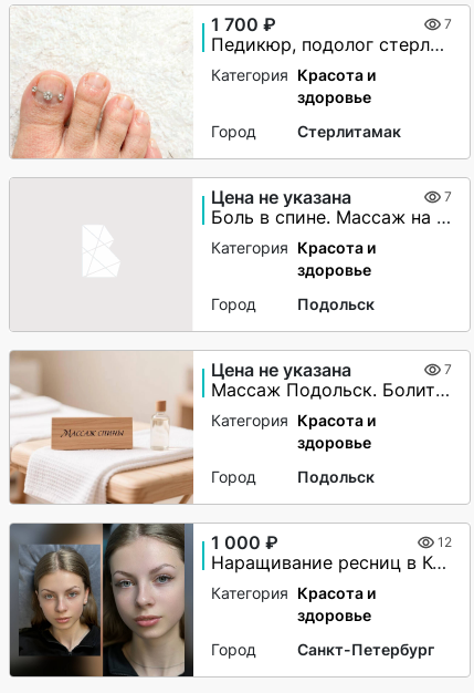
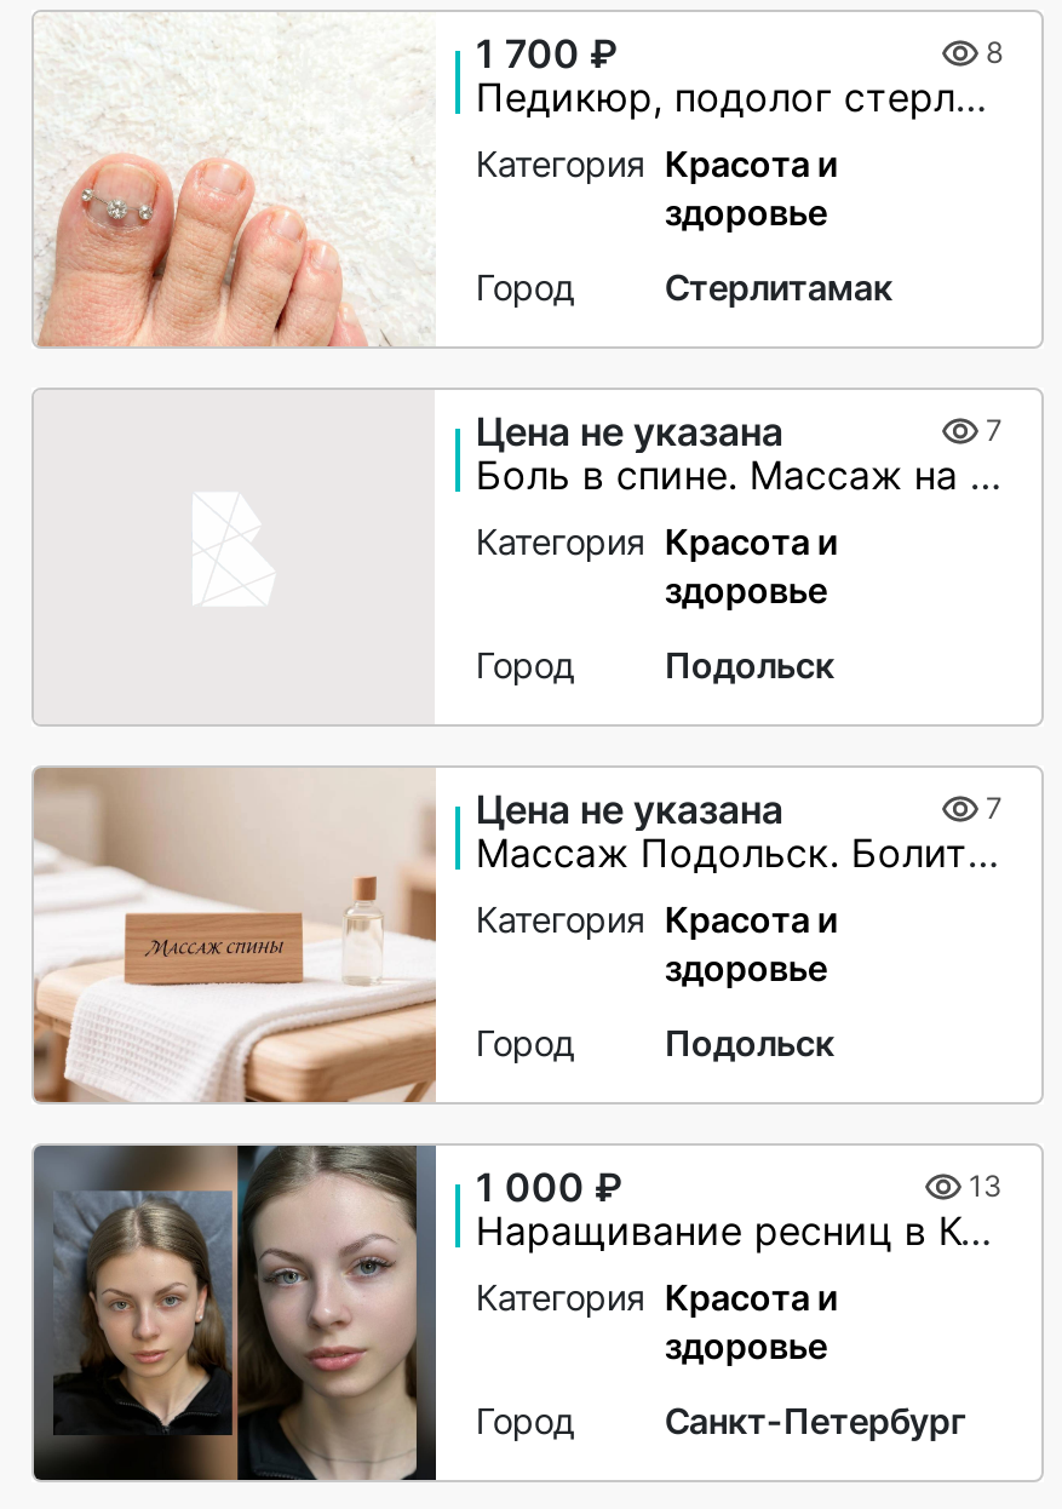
[441,15,452,32] 7 -> [978,34,1003,70] 8
[434,534,452,550] 12 -> [961,1167,1003,1204] 13

